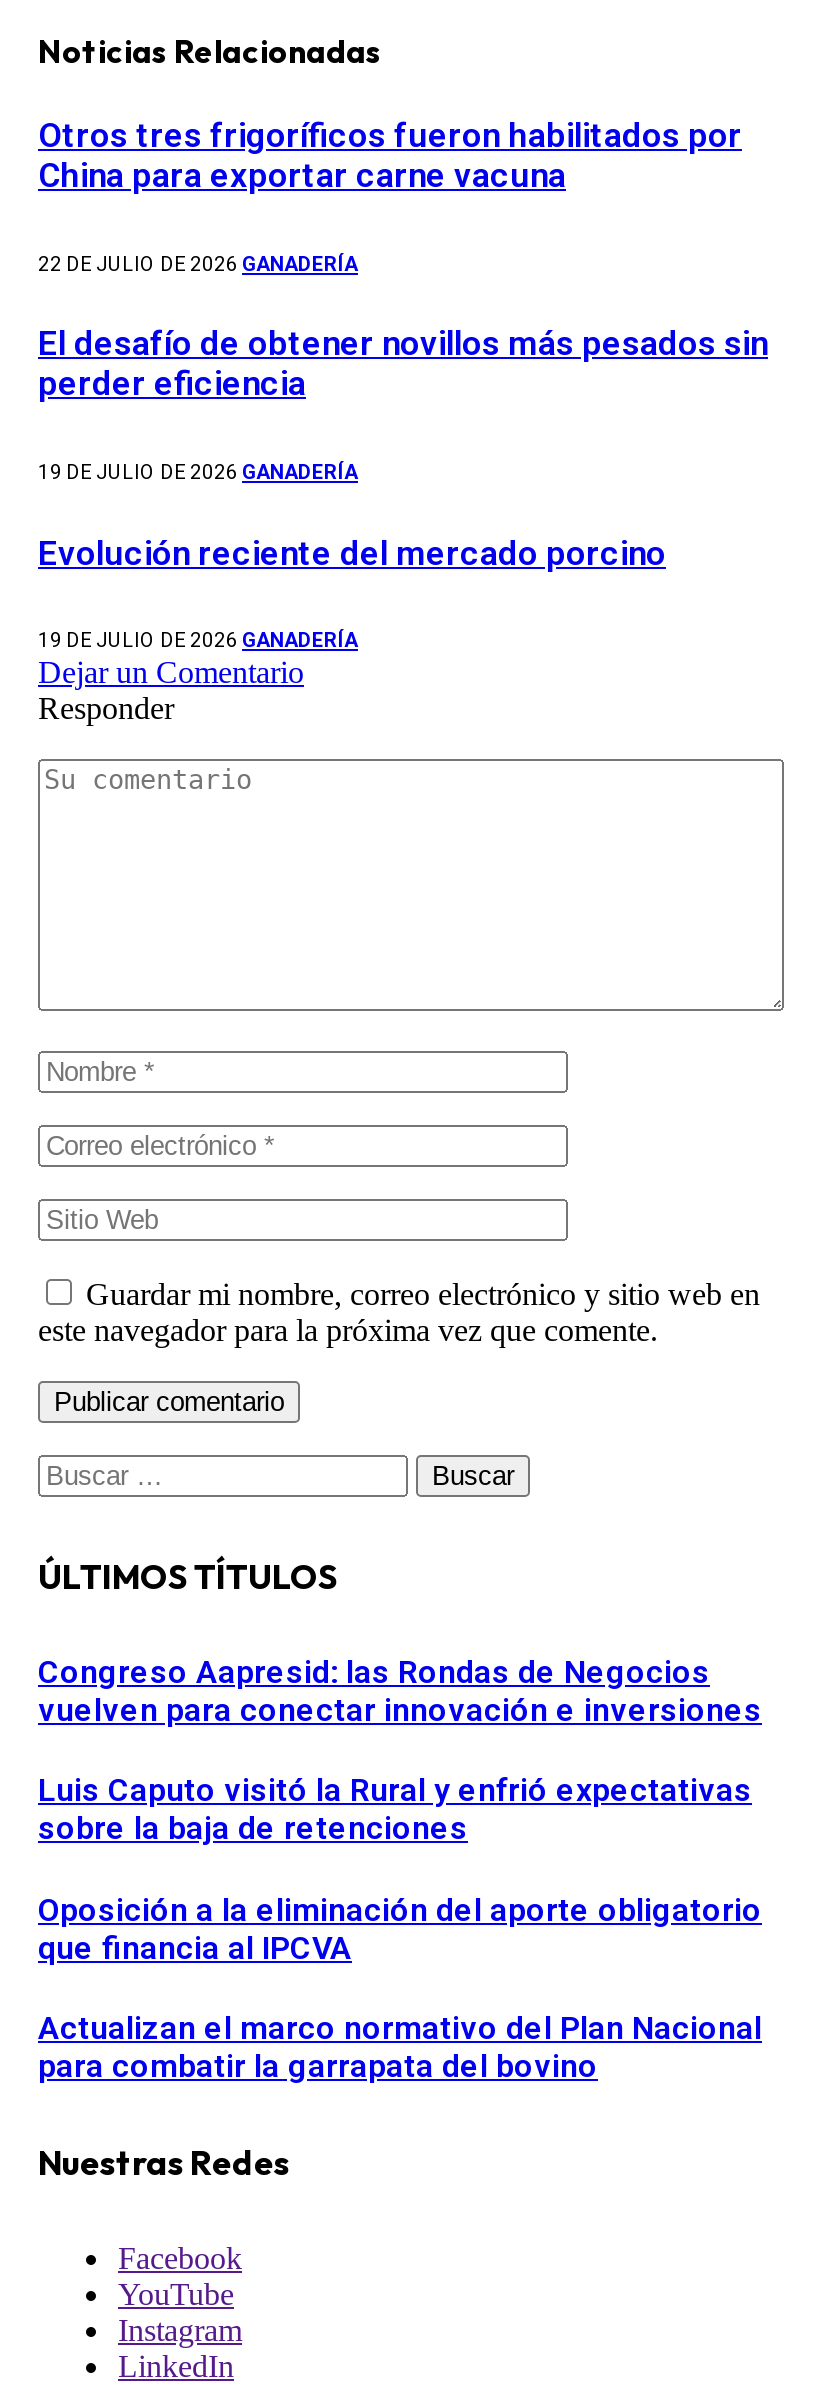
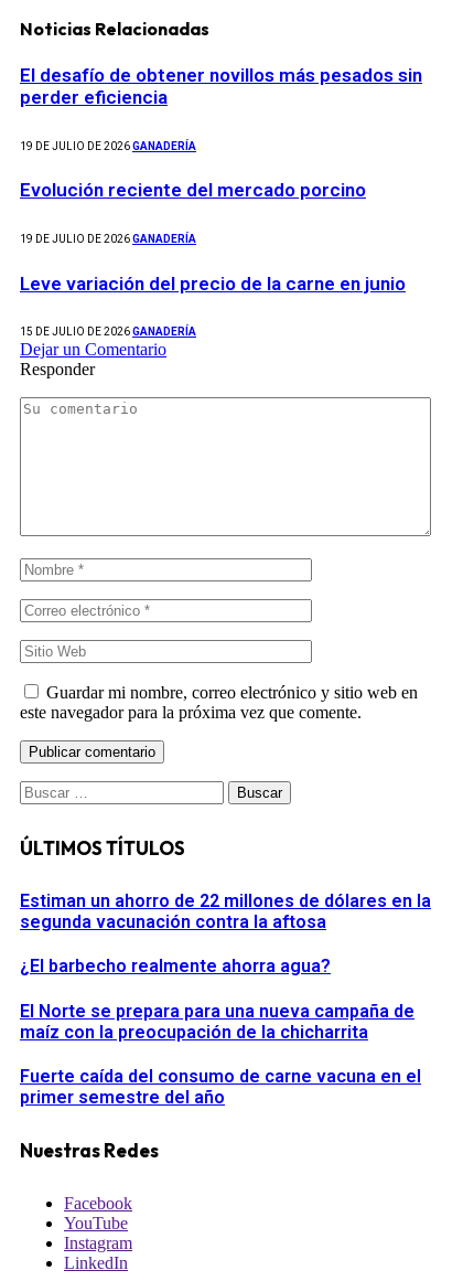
[38,115,742,275] Otros tres frigoríficos fueron habilitados por | China para exportar carne vacuna | 22 DE JULIO DE 2026 GANADERÍA -> none
moved [38,324,768,652] -> [20,64,422,245]: El desafío de obtener novillos más pesados sin | perder eficiencia | 19 DE JULIO DE 2026 GANADERÍA | Evolución reciente del mercado porcino | 19 DE JULIO DE 2026 GANADERÍA
none -> [20,272,406,338] Leve variación del precio de la carne en junio | 15 DE JULIO DE 2026 GANADERÍA
[38,1653,762,1729] Congreso Aapresid: las Rondas de Negocios | vuelven para conectar innovación e inversiones -> [20,890,431,932] Estiman un ahorro de 22 millones de dólares en la | segunda vacunación contra la aftosa
[38,1772,752,1848] Luis Caputo visitó la Rural y enfrió expectativas | sobre la baja de retenciones -> [20,956,331,977] ¿El barbecho realmente ahorra agua?
[38,1890,762,1966] Oposición a la eliminación del aporte obligatorio | que financia al IPCVA -> [20,1000,414,1042] El Norte se prepara para una nueva campaña de | maíz con la preocupación de la chicharrita
[38,2009,762,2085] Actualizan el marco normativo del Plan Nacional | para combatir la garrapata del bovino -> [20,1066,421,1108] Fuerte caída del consumo de carne vacuna en el | primer semestre del año

